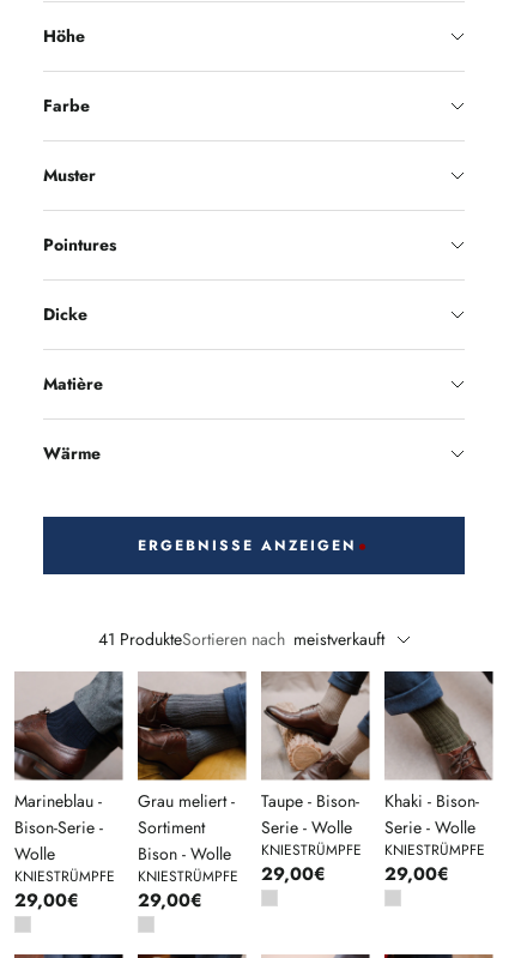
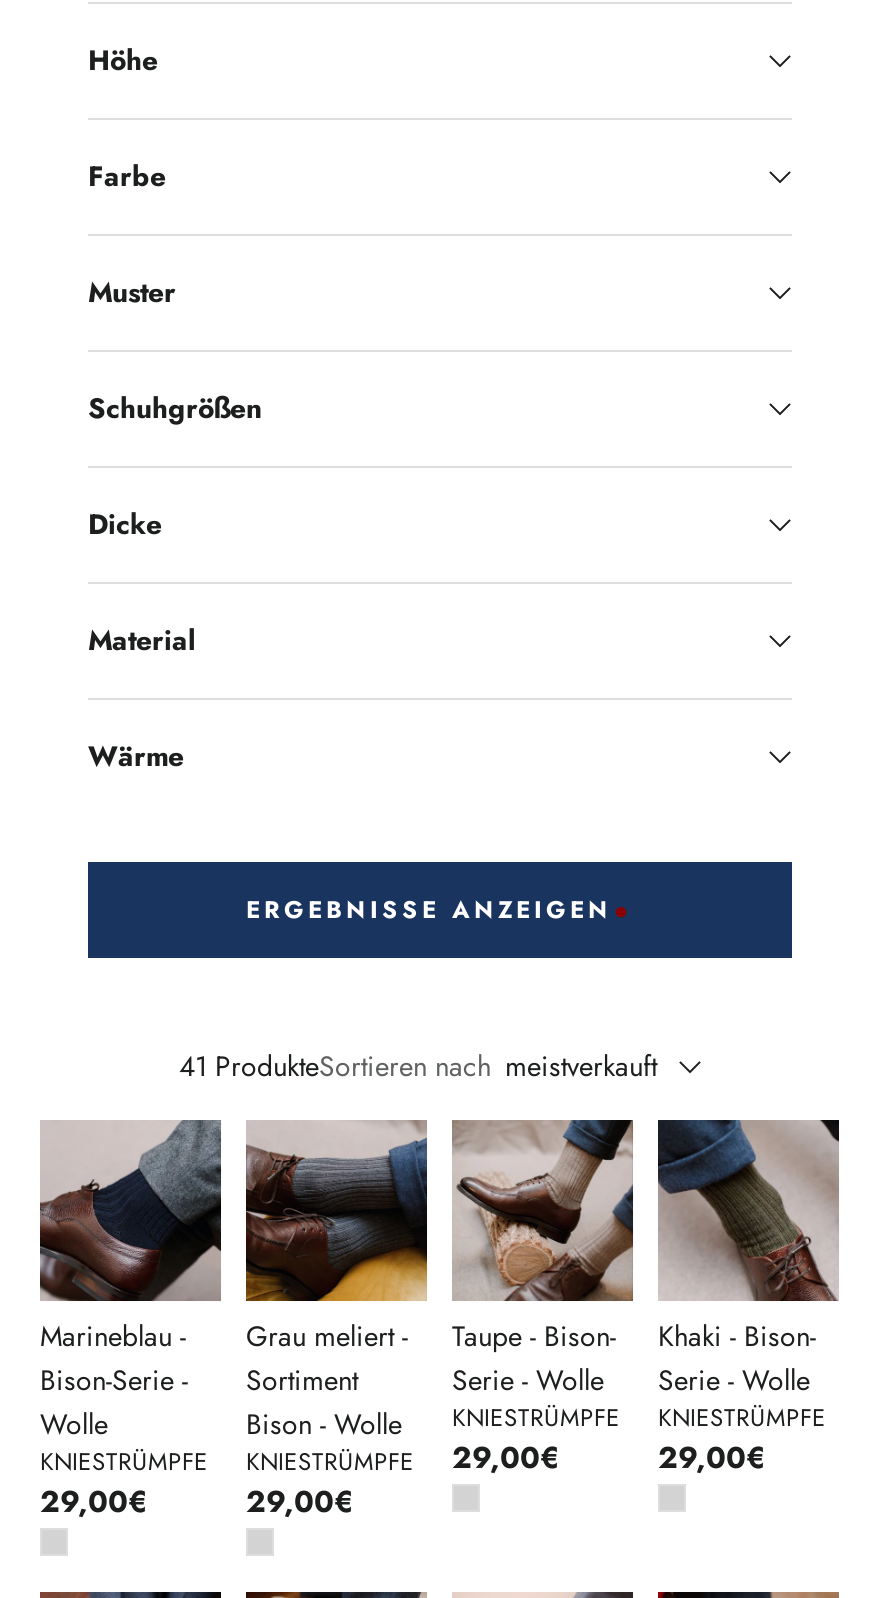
[43,233,116,257] Pointures -> [88,388,262,428] Schuhgrößen
[43,372,103,396] Matière -> [88,620,196,660] Material

